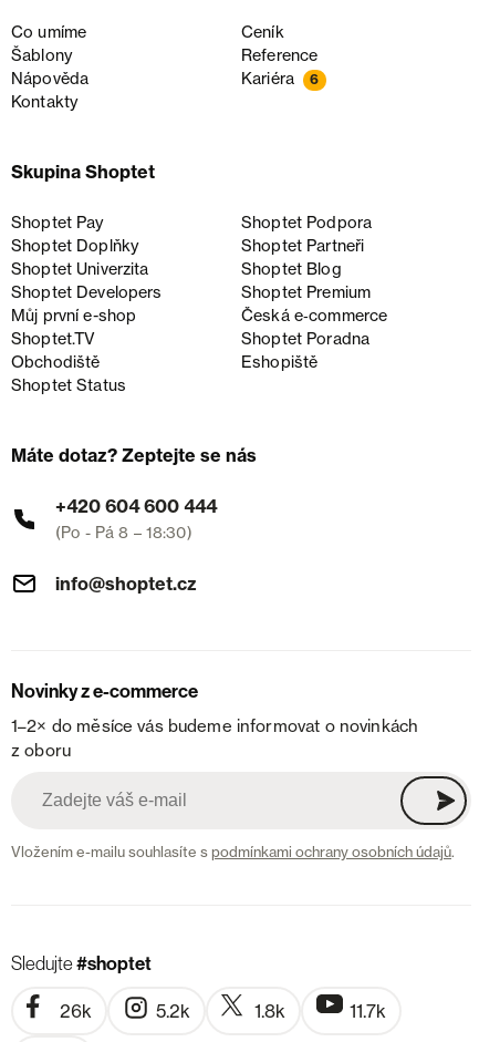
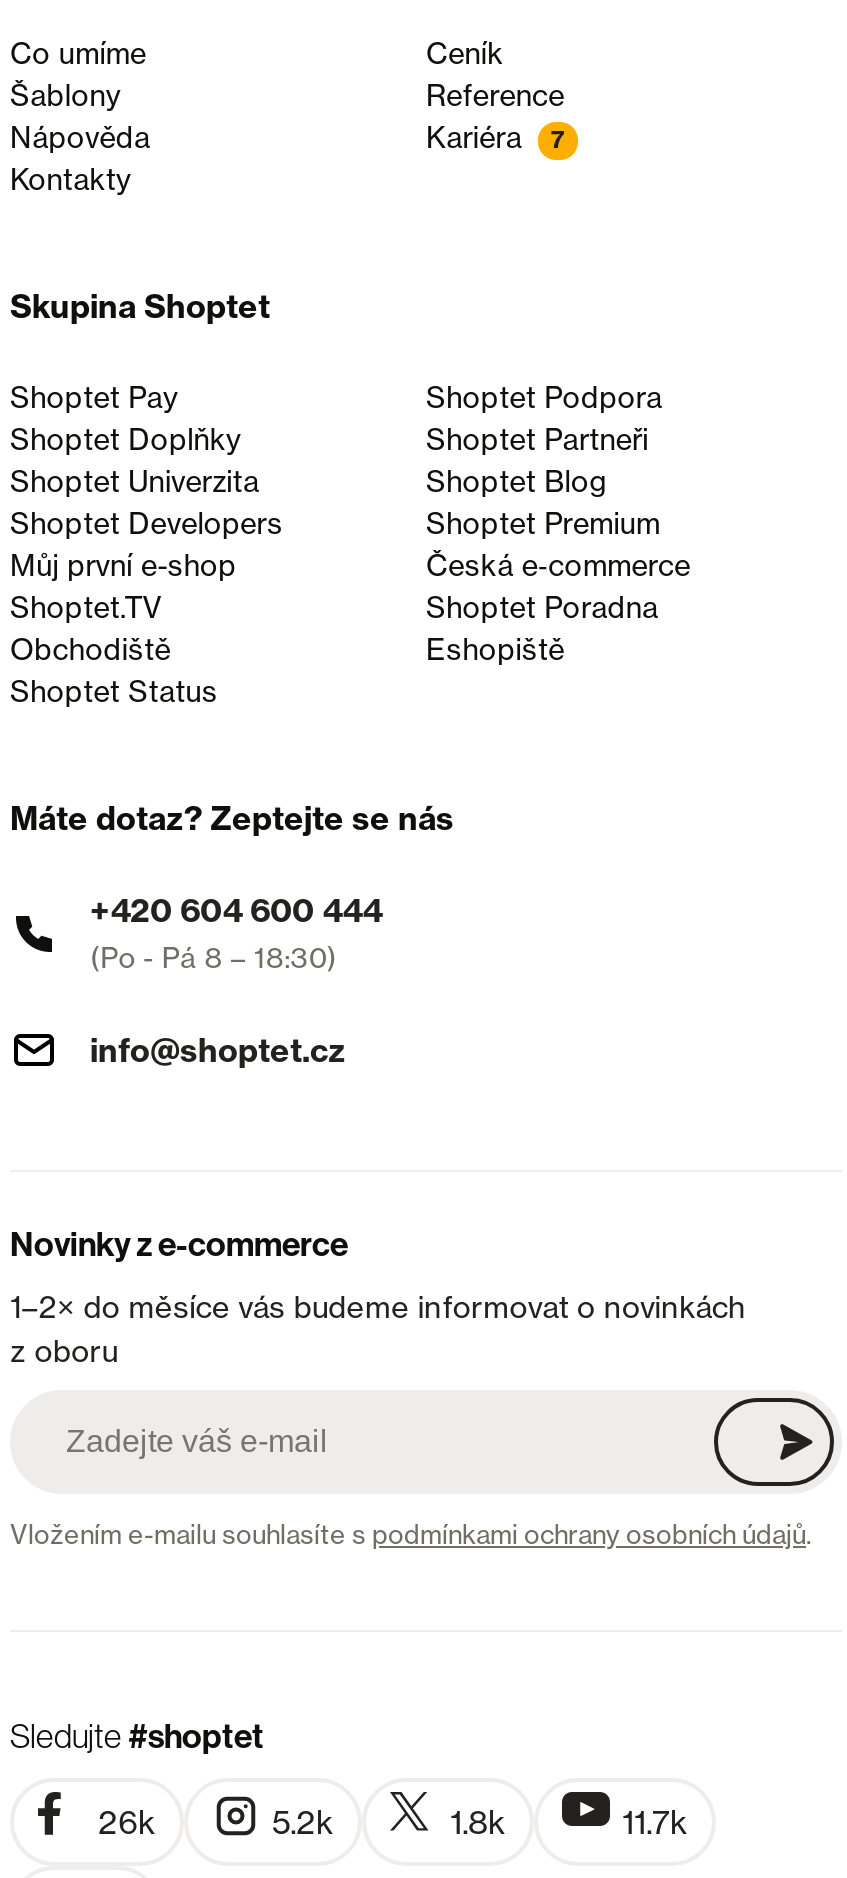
[241,69,319,89] Kariéra 6 -> [426,120,565,156] Kariéra 7

